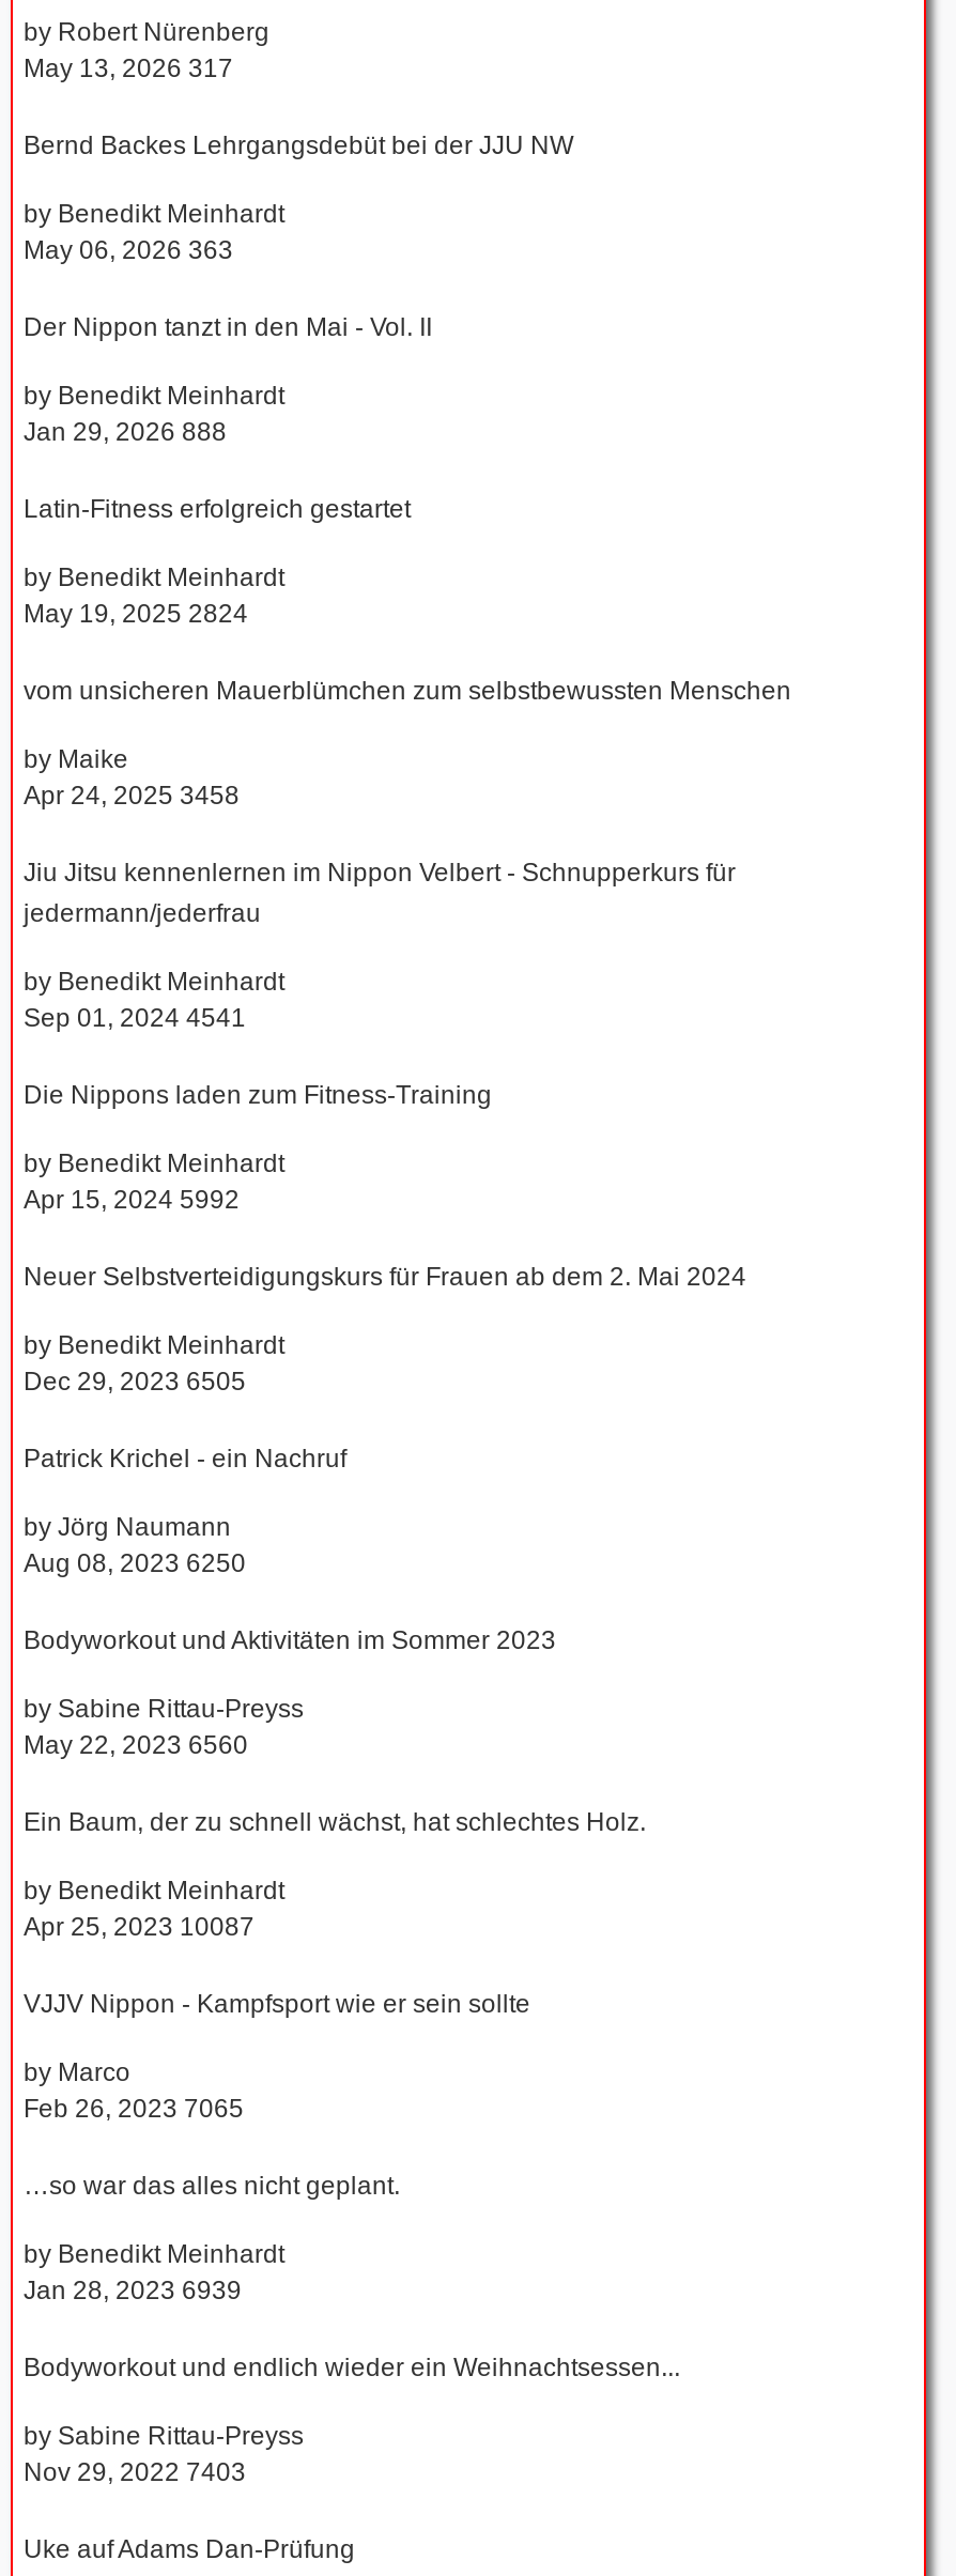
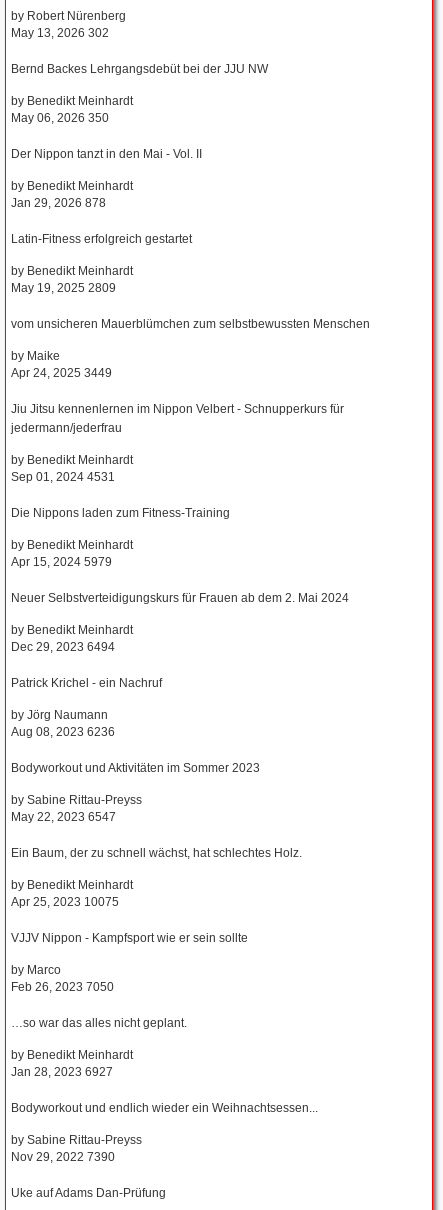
[24,53,233,83] May 13, 2026 317 -> [11,26,109,40] May 13, 2026 302
[24,234,233,264] May 06, 2026 363 -> [11,111,109,125] May 06, 2026 350
[24,416,227,446] Jan 29, 2026 888 -> [11,196,106,210] Jan 29, 2026 878
[24,598,248,628] May 19, 2025 2824 -> [11,281,116,295] May 19, 2025 2809
[24,780,240,810] Apr 24, 2025 3458 -> [11,366,112,380] Apr 24, 2025 3449
[24,1002,246,1032] Sep 01, 2024 4541 -> [11,470,115,484] Sep 01, 2024 4531
[24,1184,240,1214] Apr 15, 2024 5992 -> [11,555,112,569] Apr 15, 2024 5979
[24,1366,246,1396] Dec 29, 2023 6505 -> [11,640,115,654] Dec 29, 2023 6494
[24,1548,246,1577] Aug 08, 2023 6250 -> [11,725,115,739] Aug 08, 2023 6236
[24,1729,248,1759] May 22, 2023 6560 -> [11,810,116,824] May 22, 2023 6547
[24,1911,255,1941] Apr 25, 2023 10087 -> [11,895,119,909] Apr 25, 2023 10075
[24,2093,244,2123] Feb 26, 2023 7065 -> [11,980,114,994] Feb 26, 2023 7050
[24,2275,242,2305] Jan 28, 2023 6939 -> [11,1065,113,1079] Jan 28, 2023 6927
[24,2456,246,2486] Nov 29, 2022 7403 -> [11,1150,115,1164] Nov 29, 2022 7390

